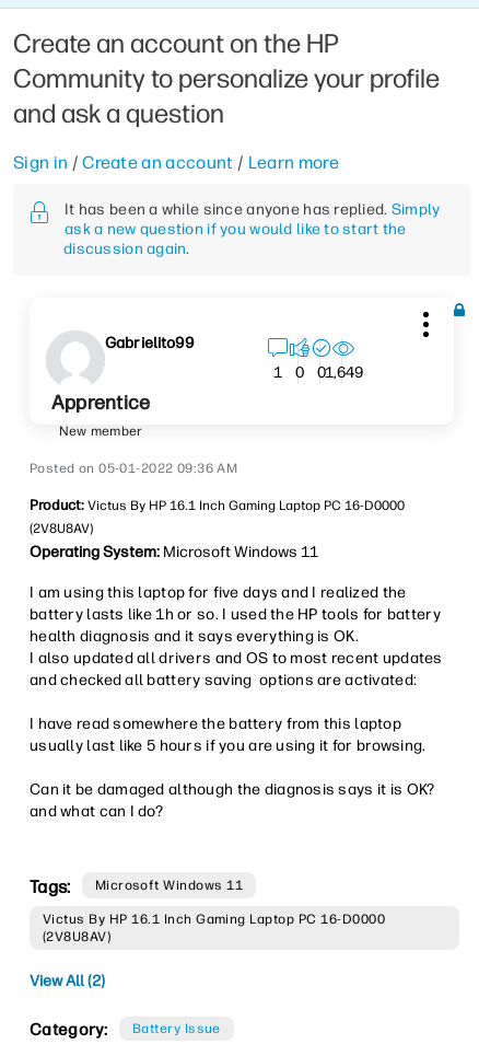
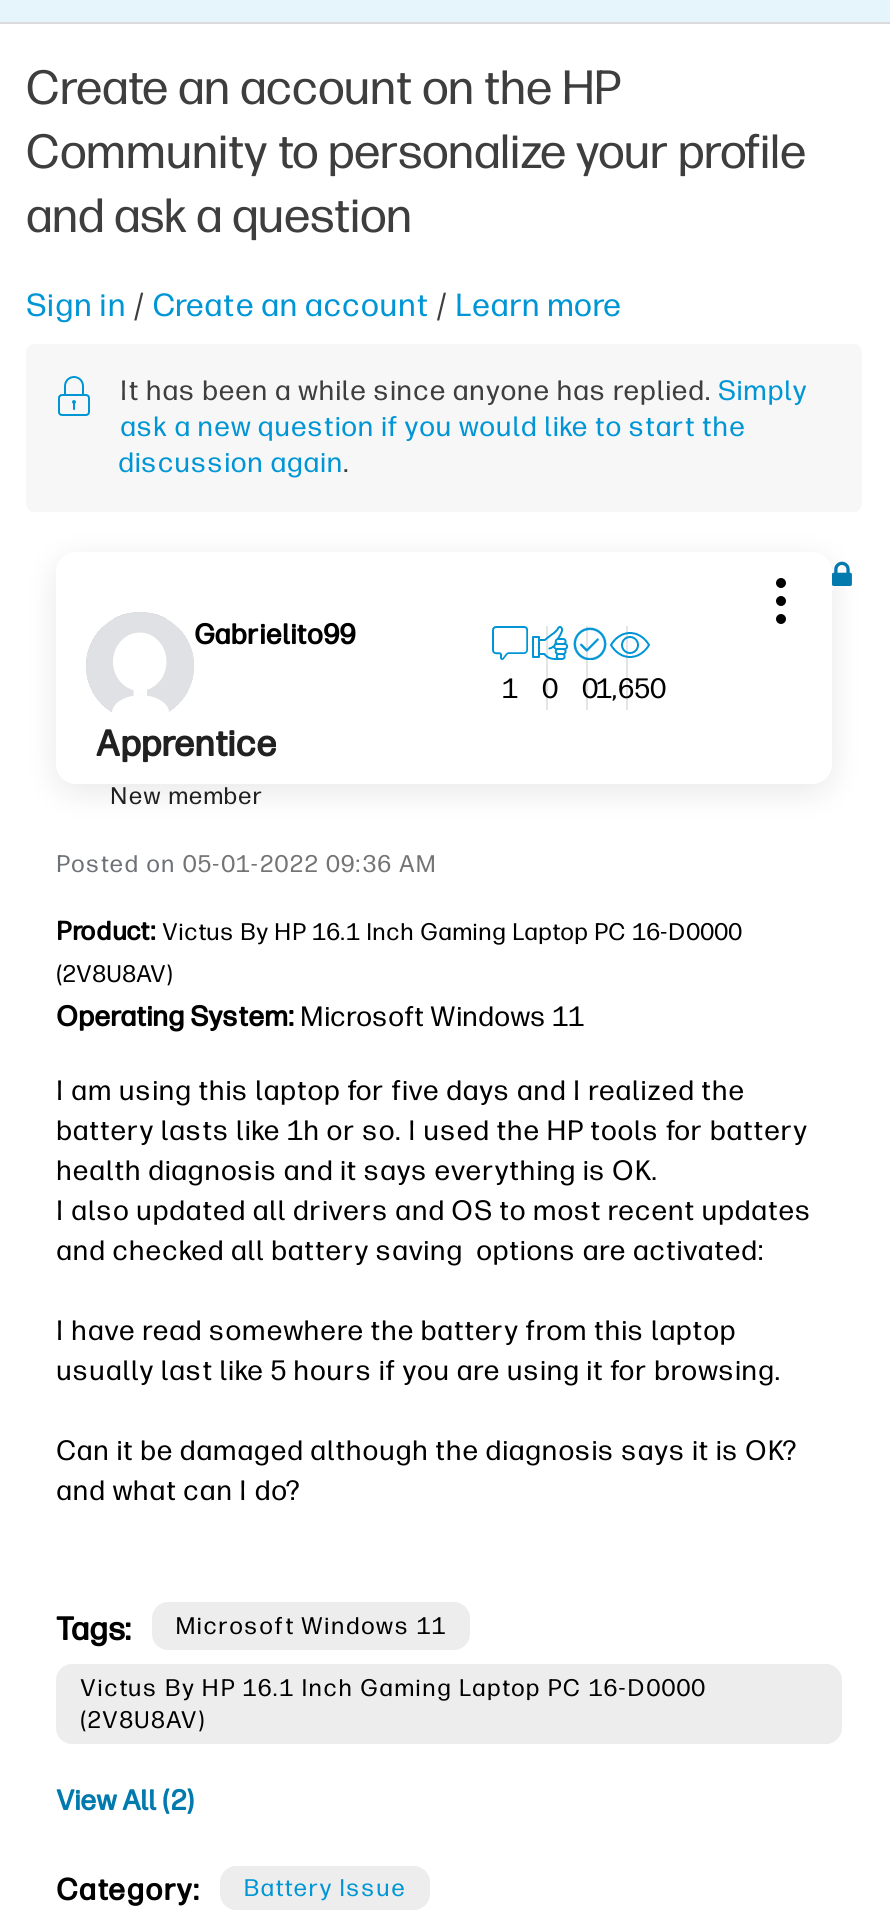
[273,363,363,382] 1 0 01,649 -> [502,671,666,706] 1 0 01,650

